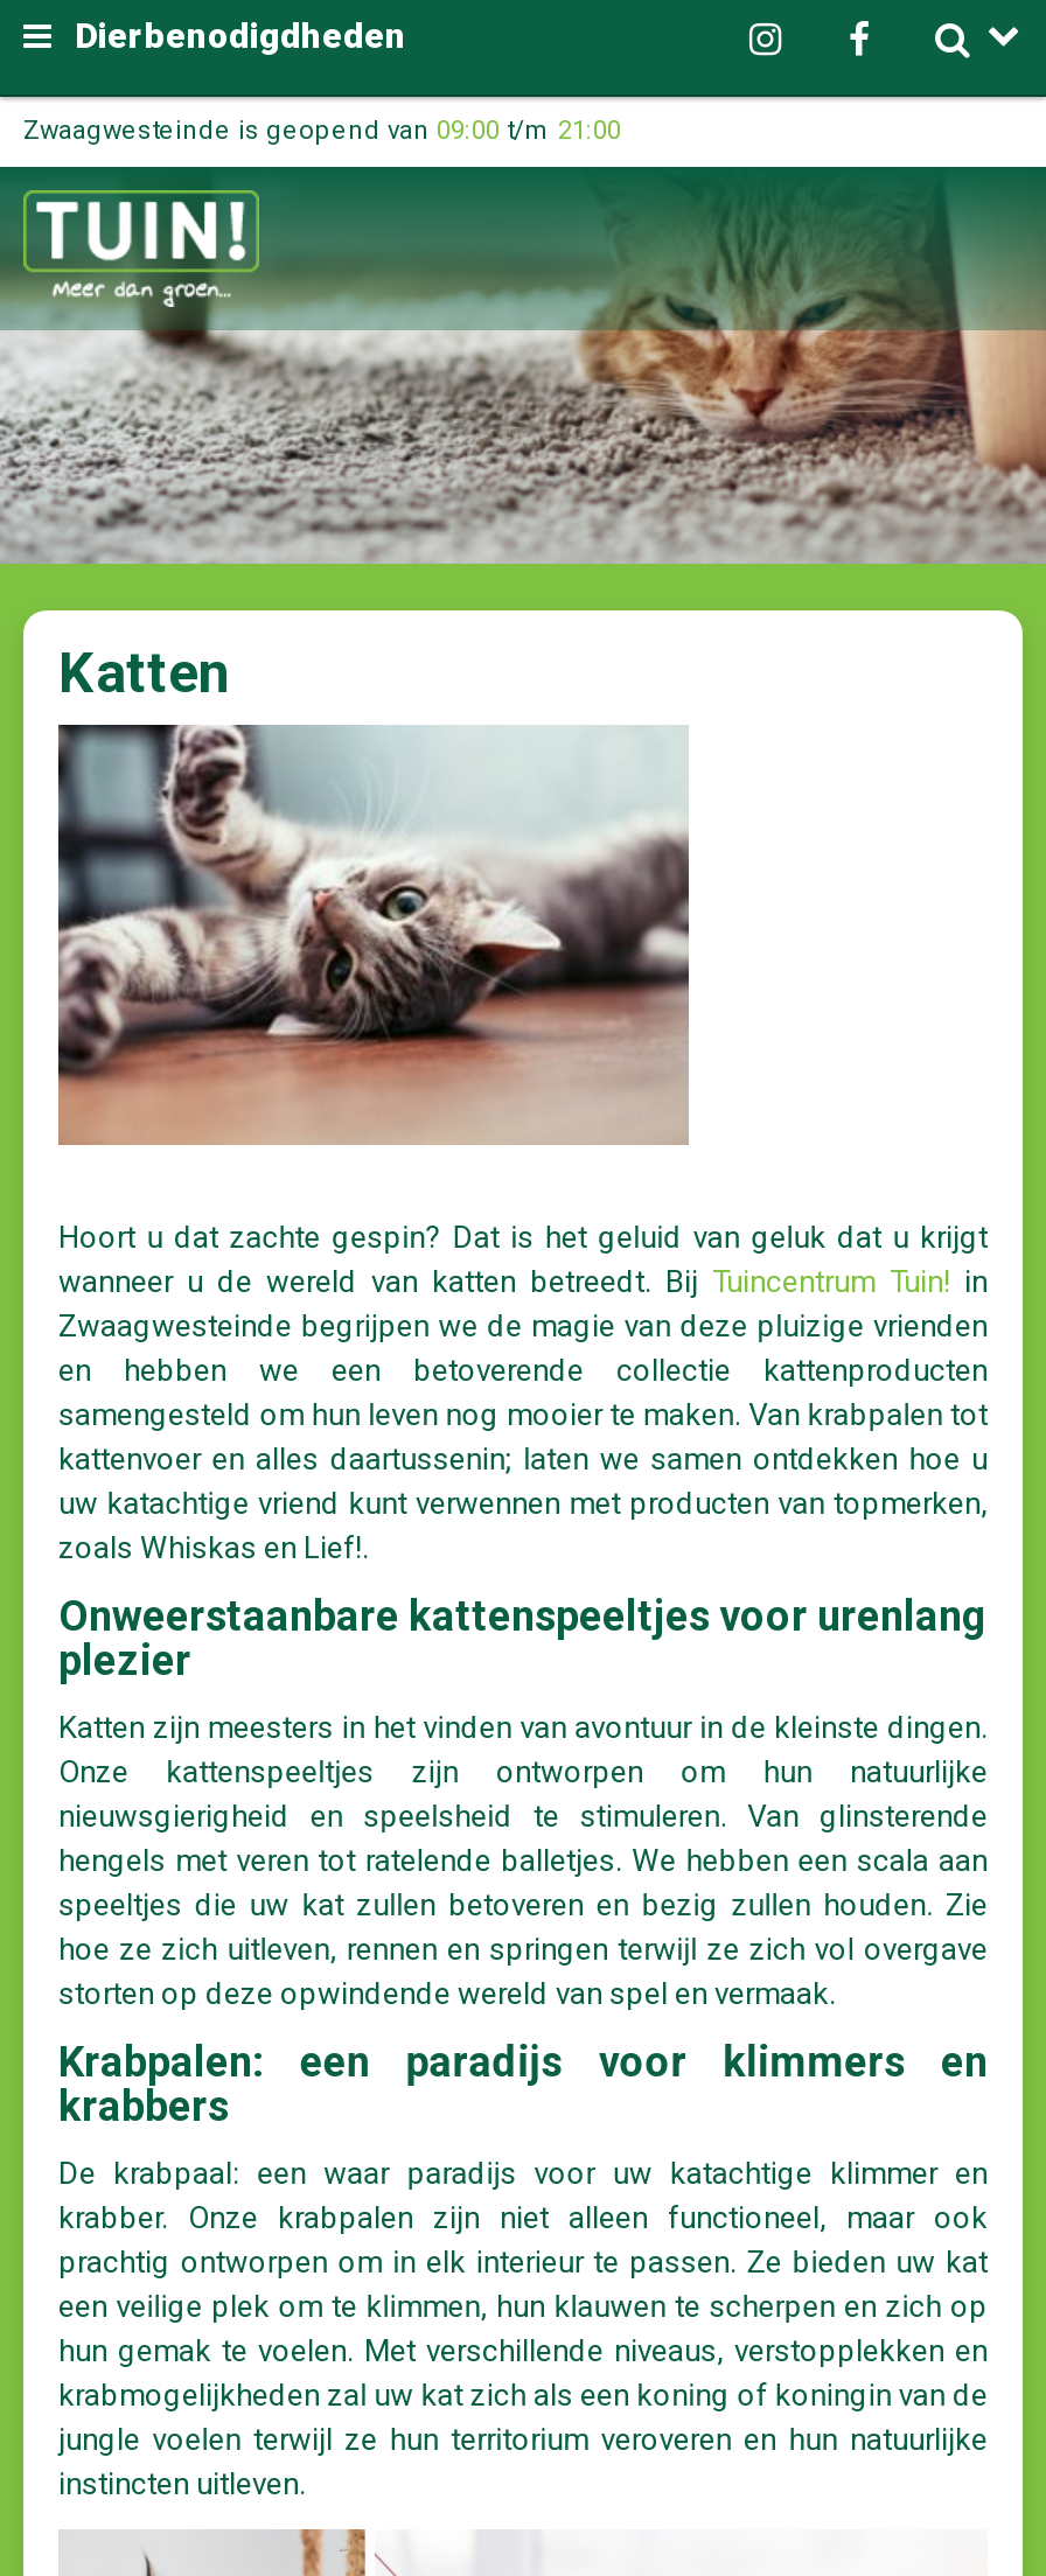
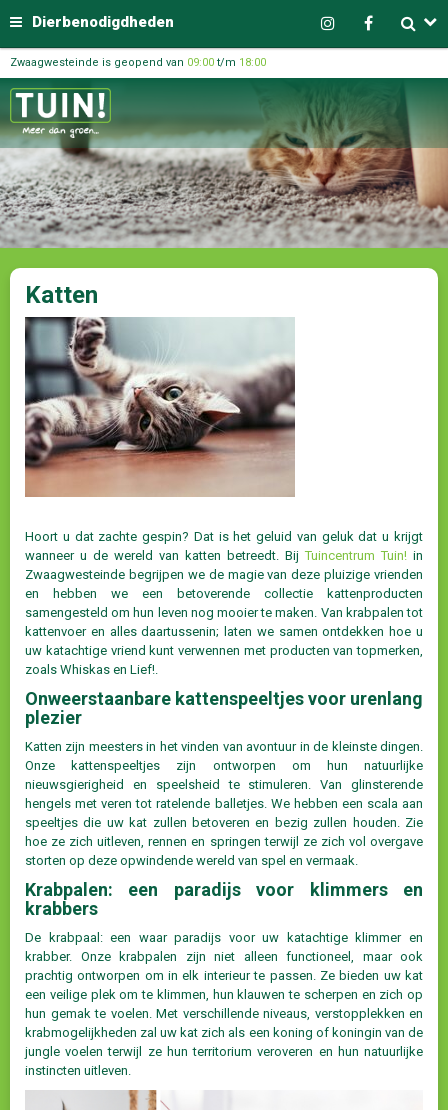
[23,116,621,146] Zwaagwesteinde is geopend van 09:00 t/m 21:00 -> [10,56,266,69] Zwaagwesteinde is geopend van 09:00 t/m 18:00

